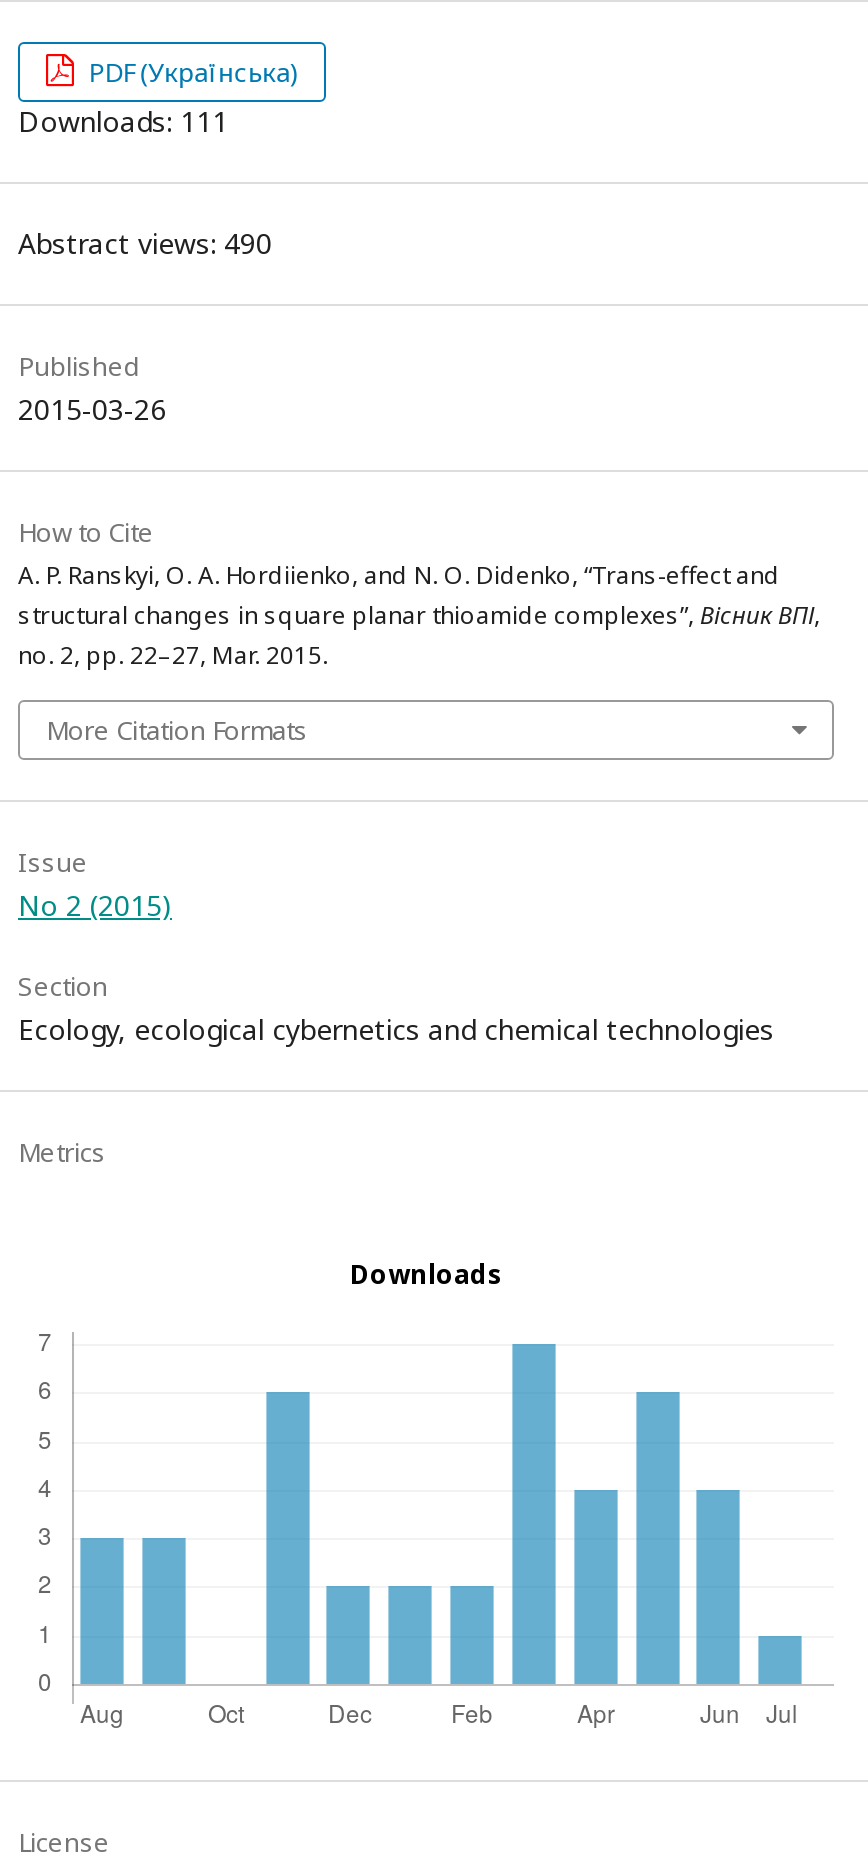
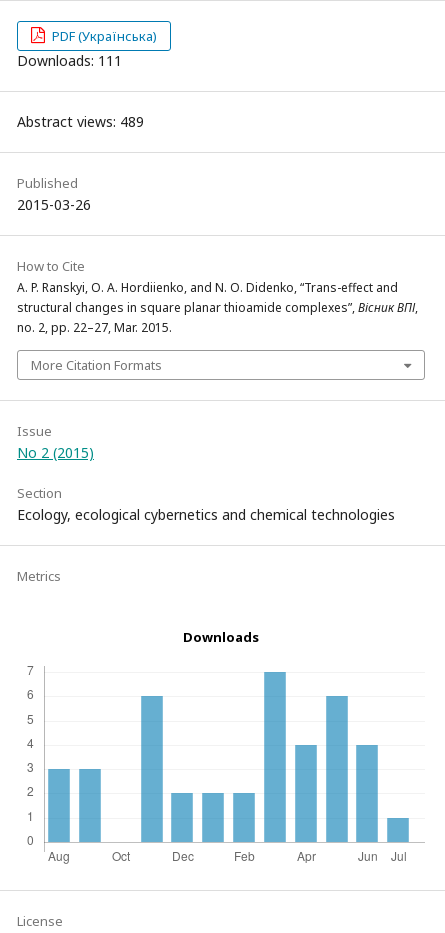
[18,224,272,262] Abstract views: 490 -> [17,112,144,131] Abstract views: 489

